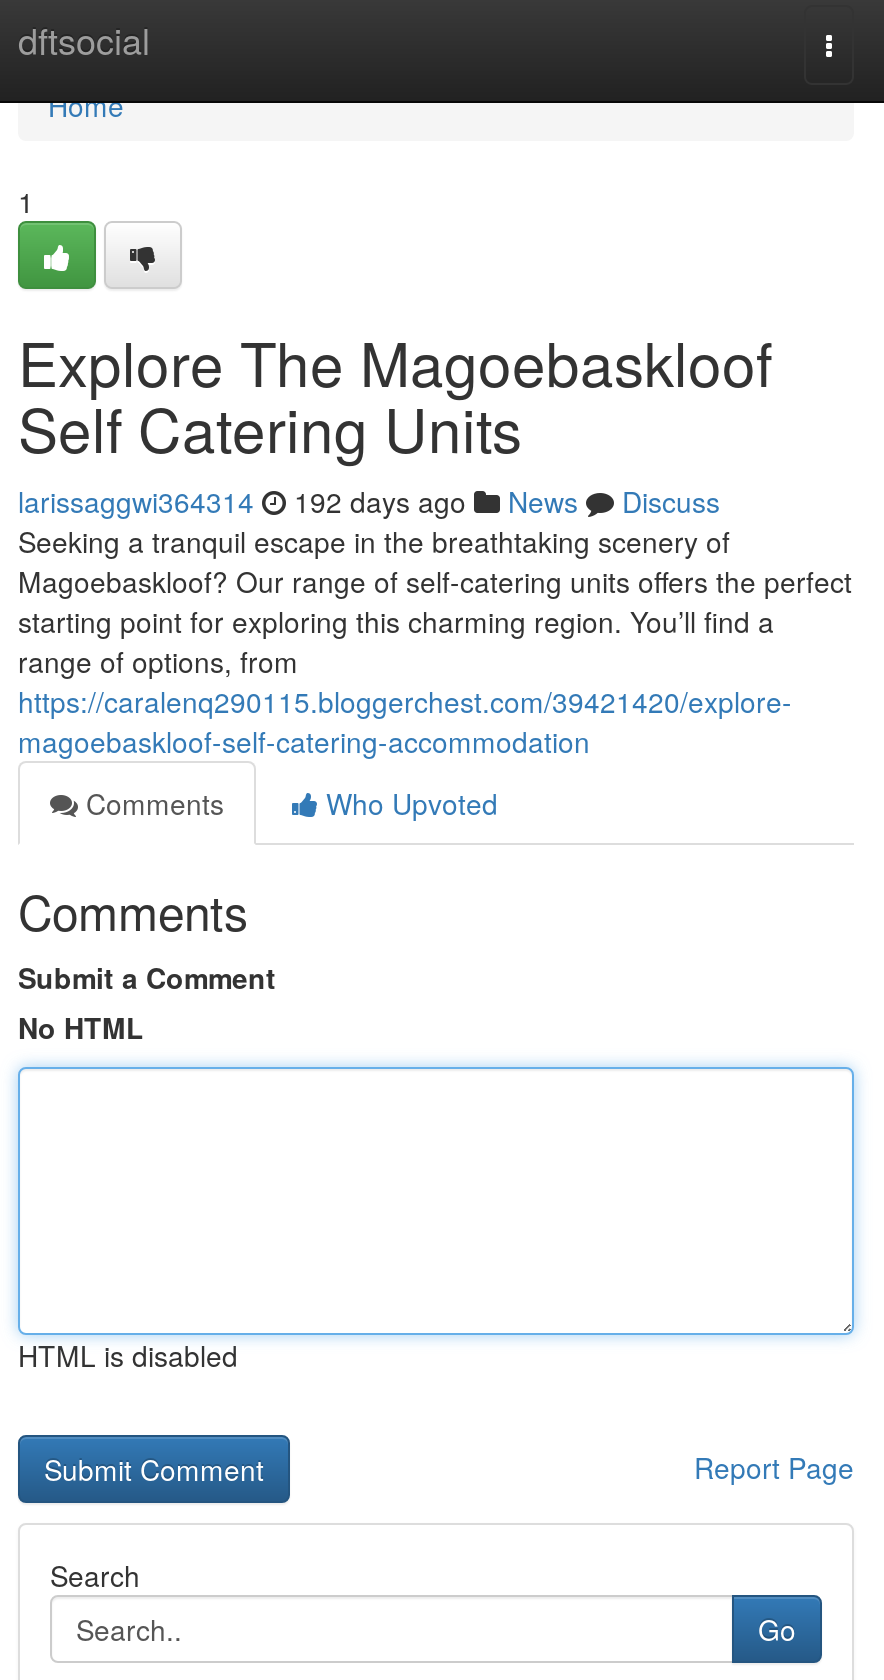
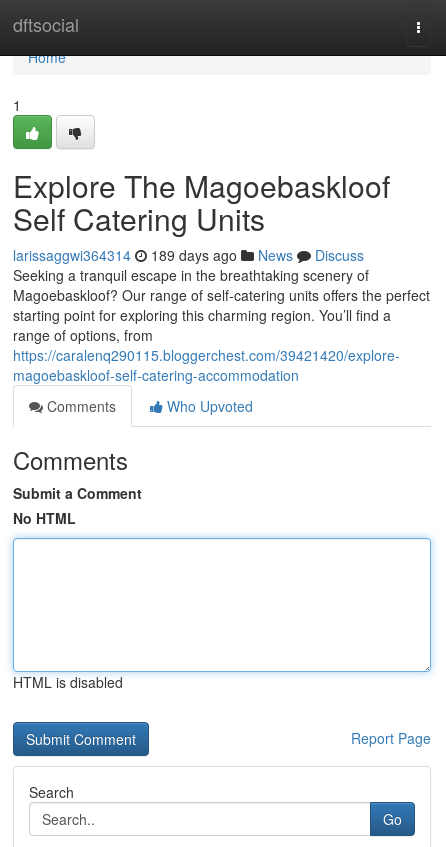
[18,481,720,521] larissaggwi364314 192 days ago News Discuss -> [13,245,364,265] larissaggwi364314 189 days ago News Discuss

